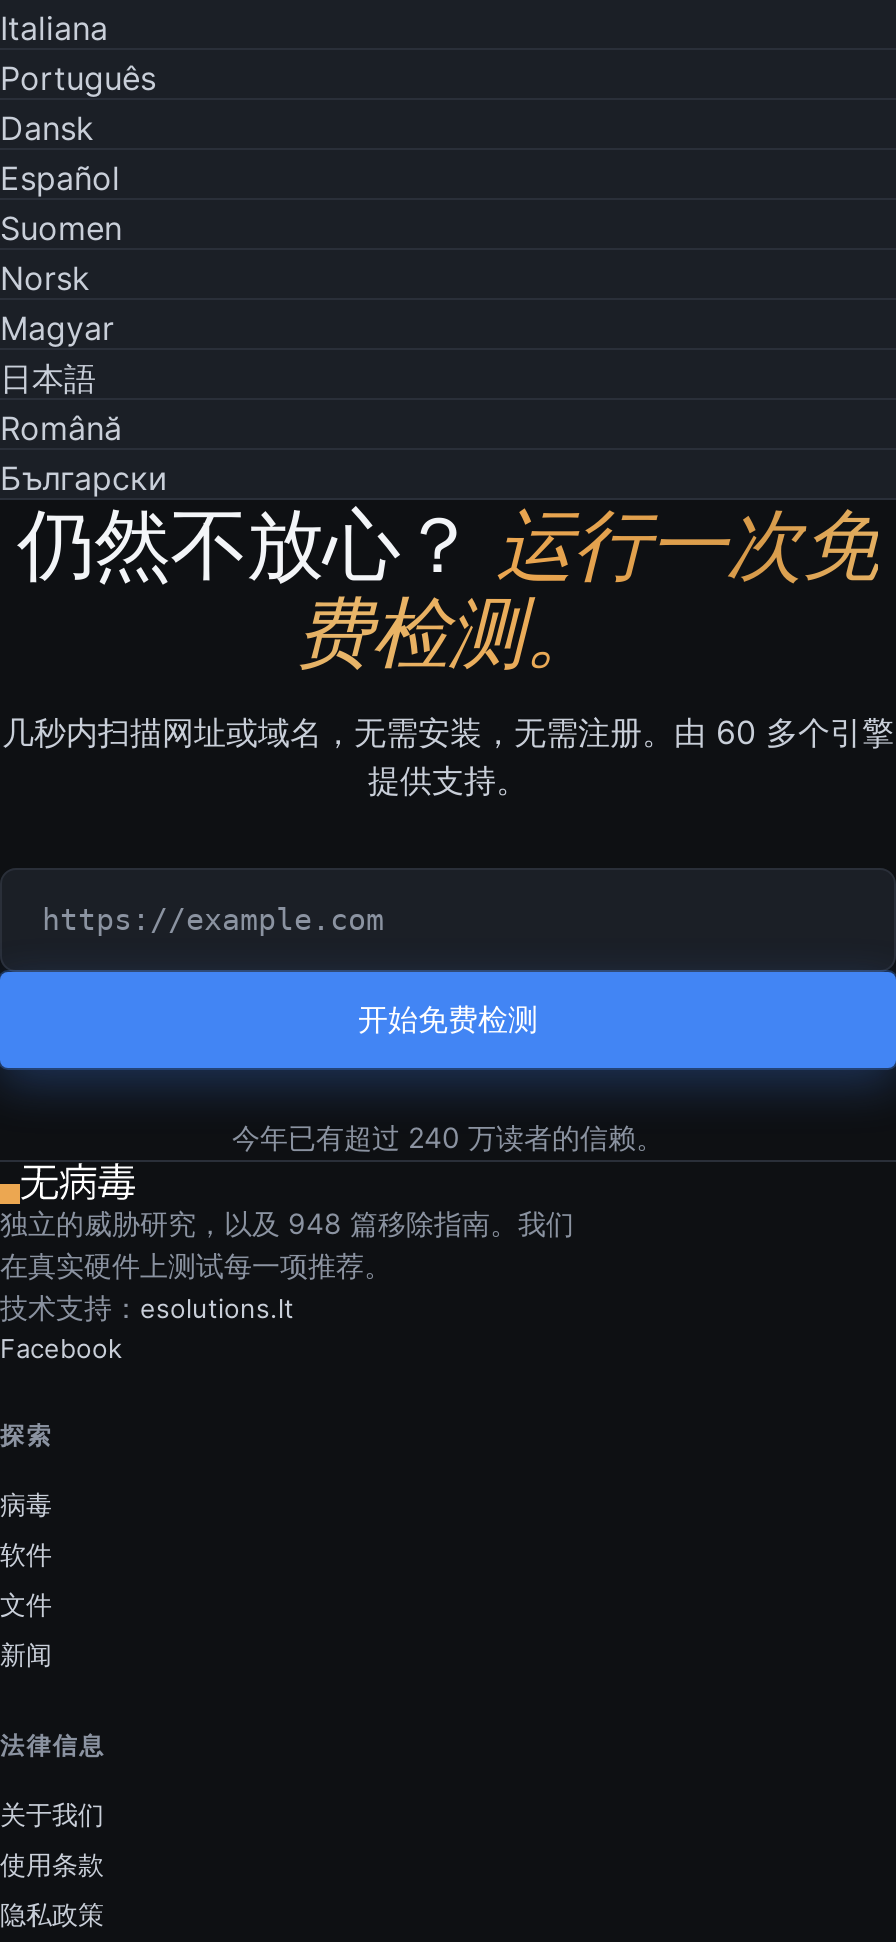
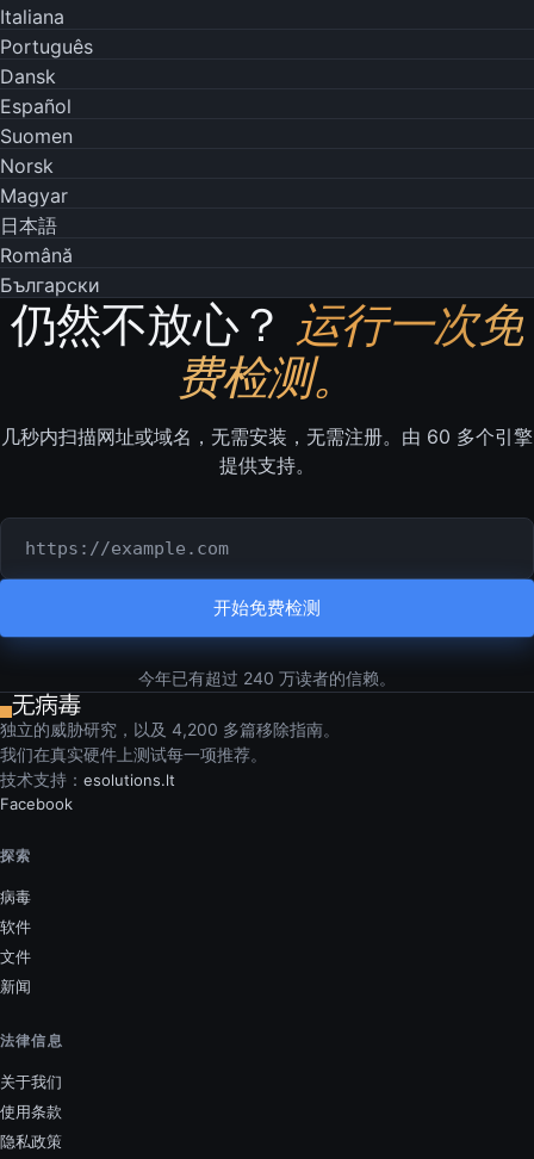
[0,1205,574,1281] 独立的威胁研究，以及 948 篇移除指南。我们 | 在真实硬件上测试每一项推荐。 -> [0,719,340,764] 独立的威胁研究，以及 4,200 多篇移除指南。 | 我们在真实硬件上测试每一项推荐。

